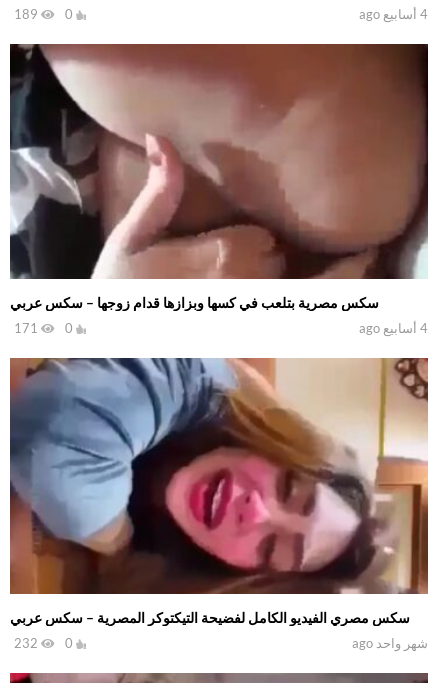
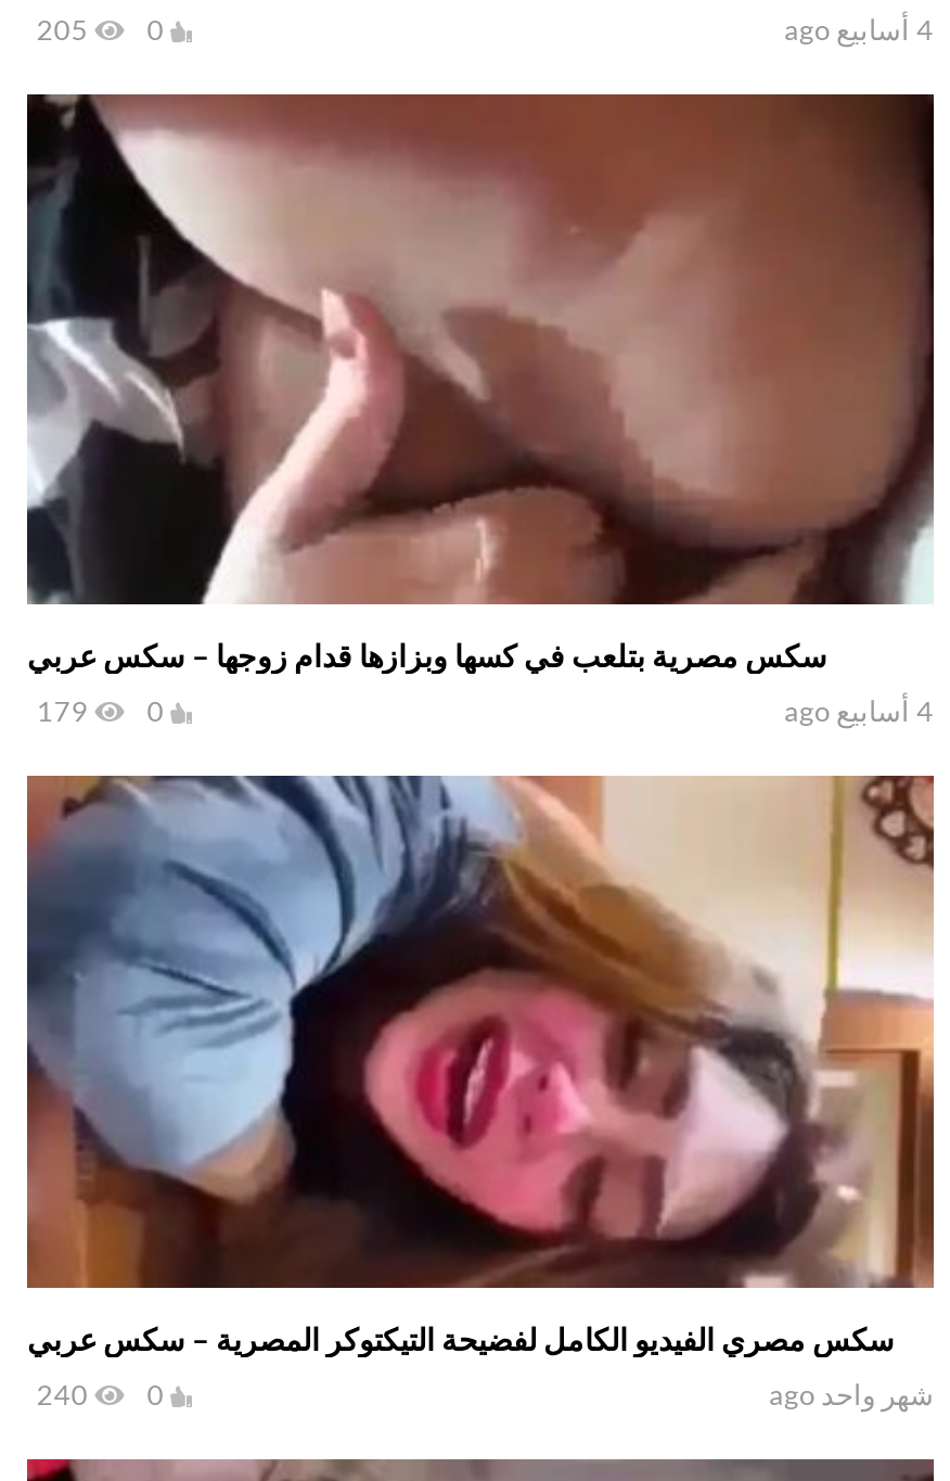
[14,6,73,22] 189 0 -> [36,12,164,47] 205 0
[14,320,73,336] 171 0 -> [36,694,164,729] 179 0
[14,634,73,650] 232 0 -> [36,1376,164,1410] 240 0

